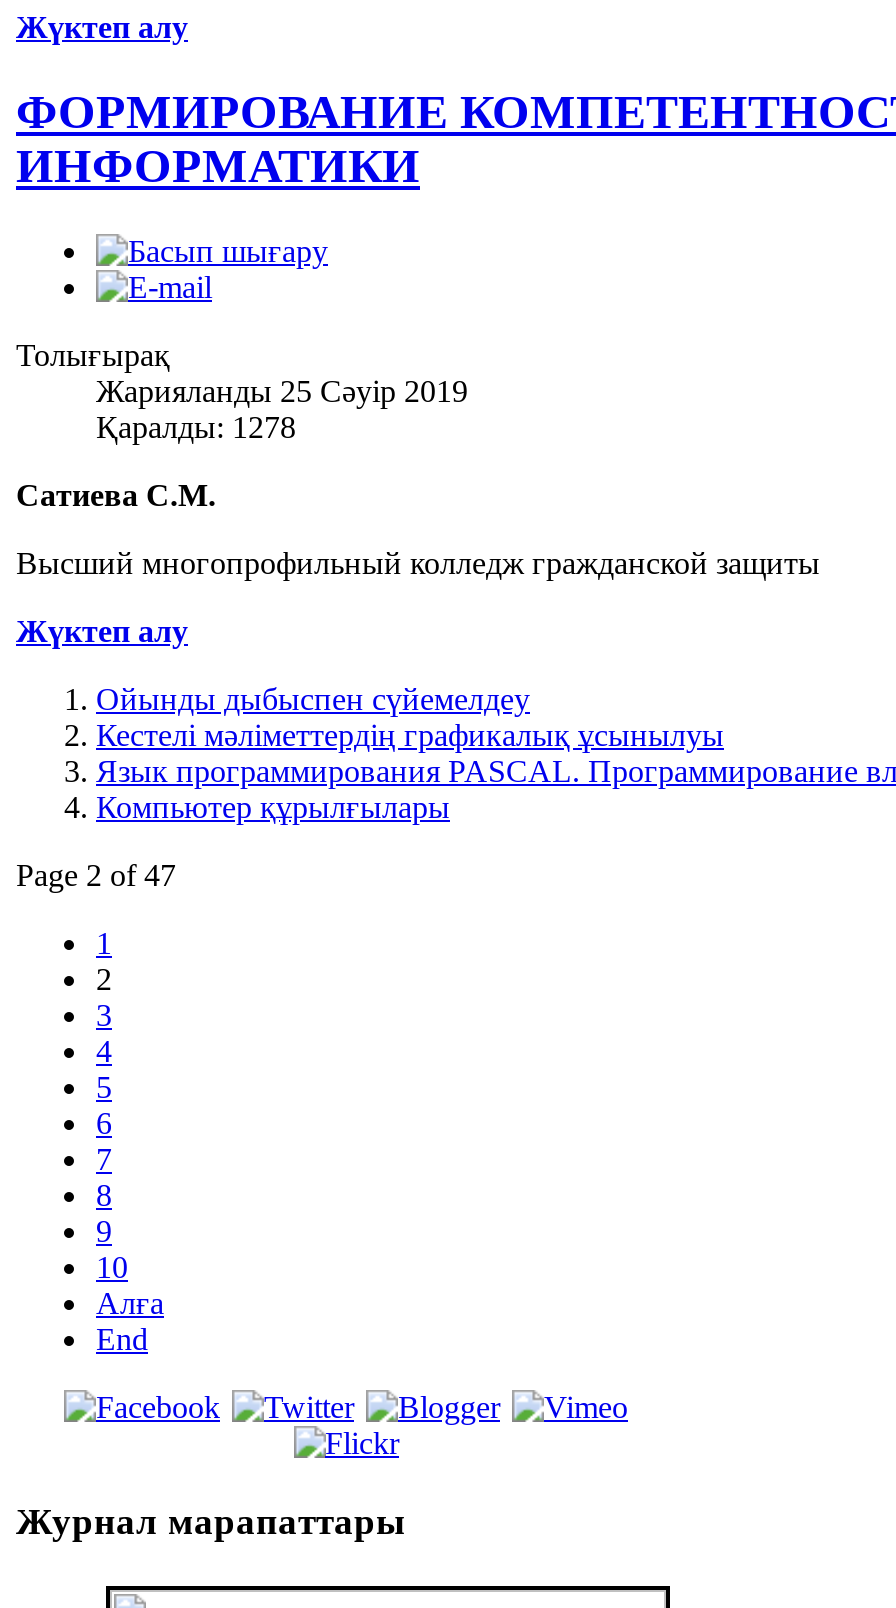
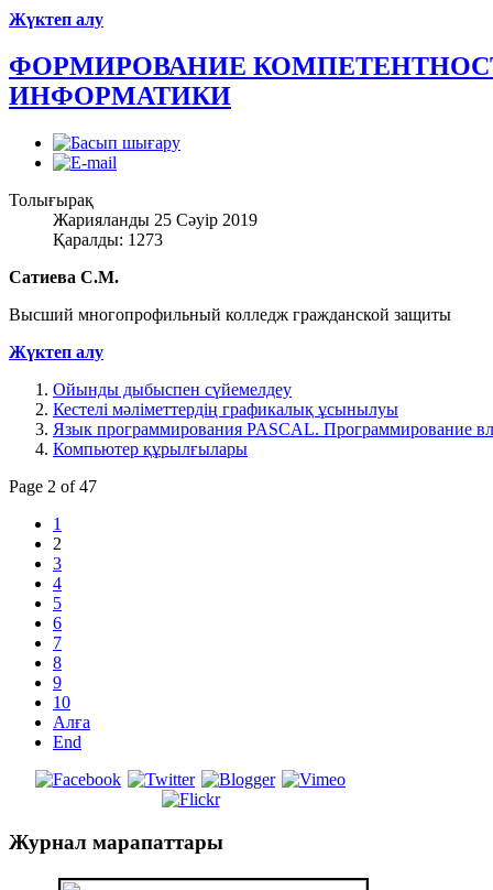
[96,410,296,444] Қаралды: 1278 -> [53,230,163,249] Қаралды: 1273

